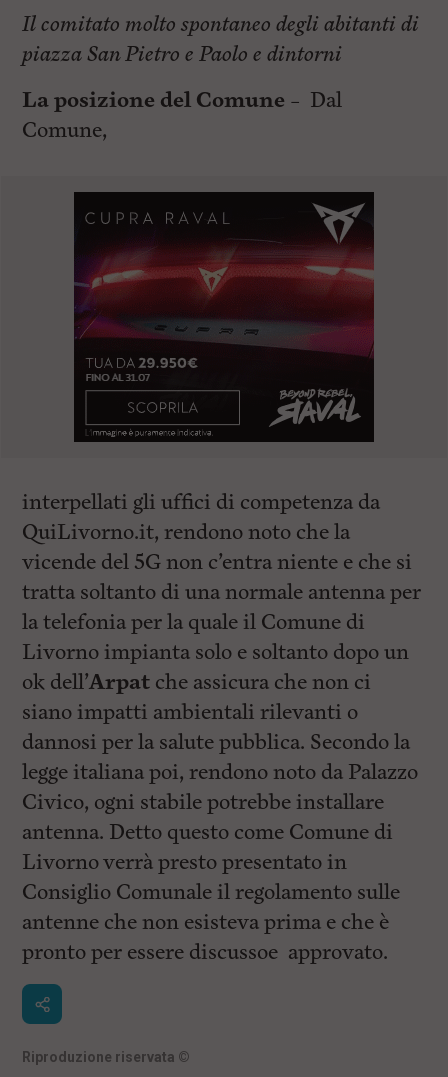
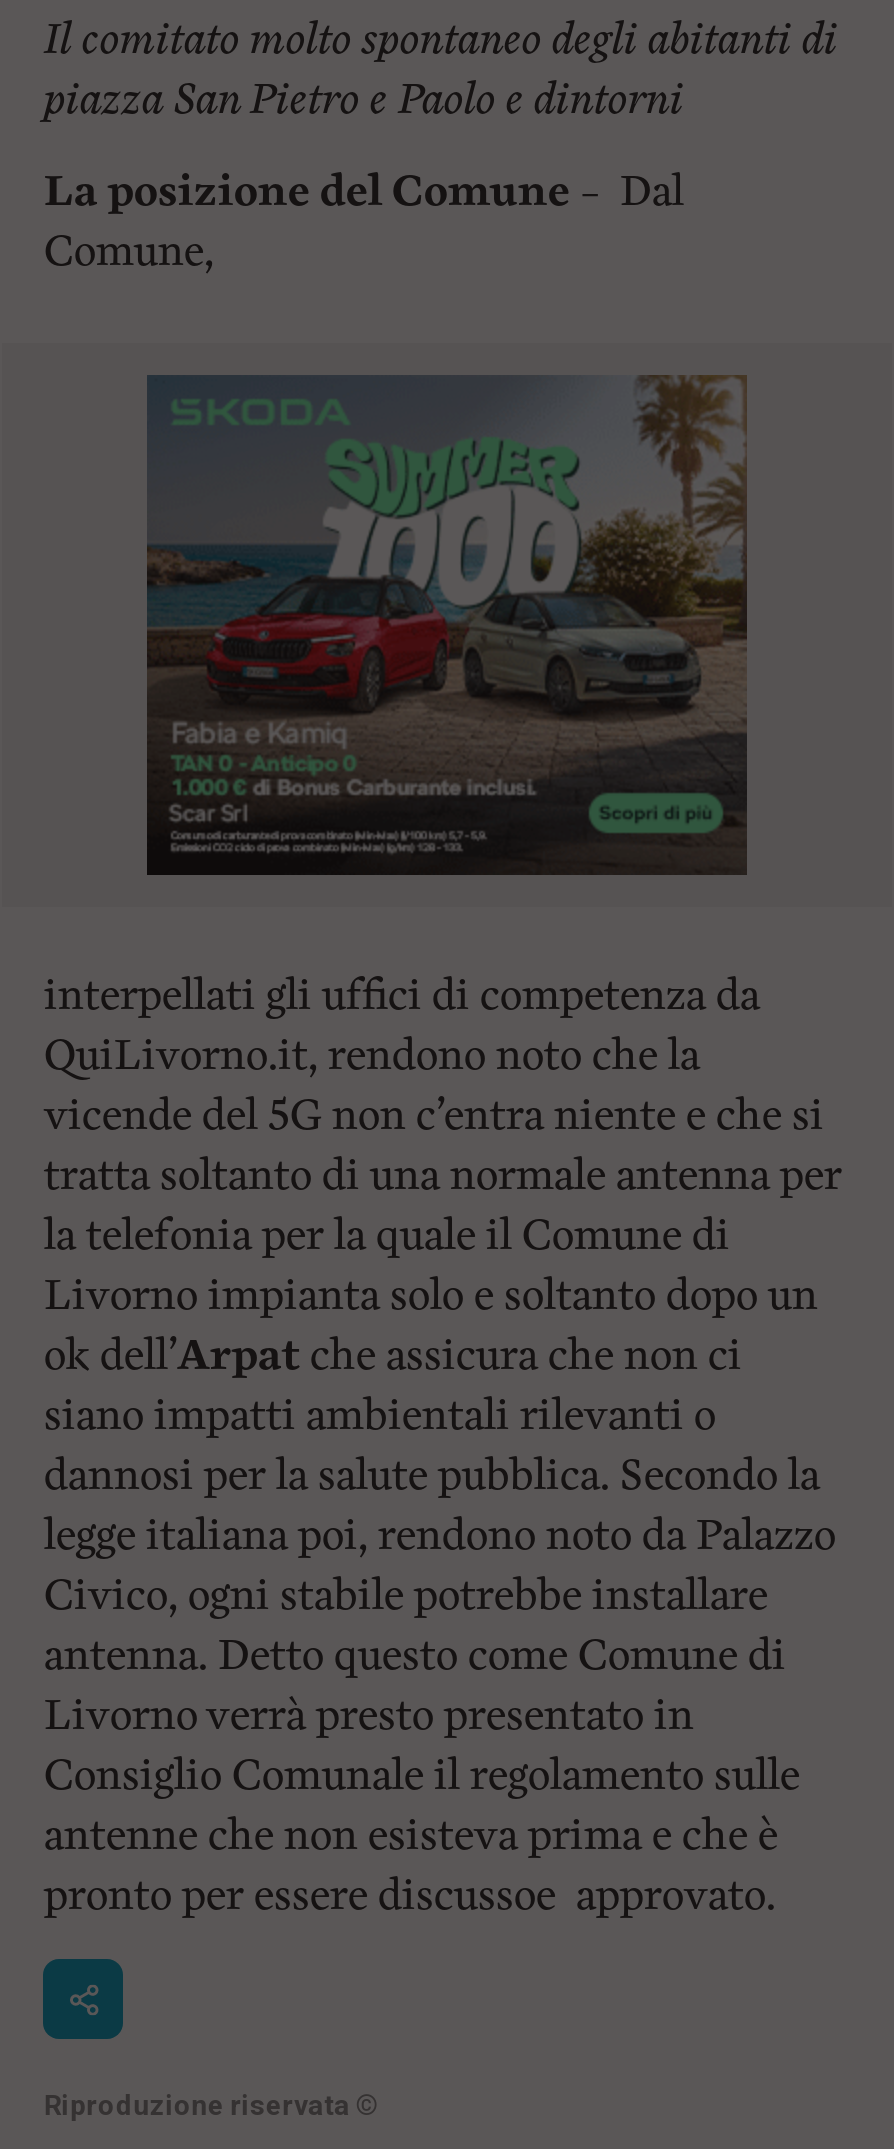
[73,191,375,441] [image] -> [145,373,749,875] [image]

